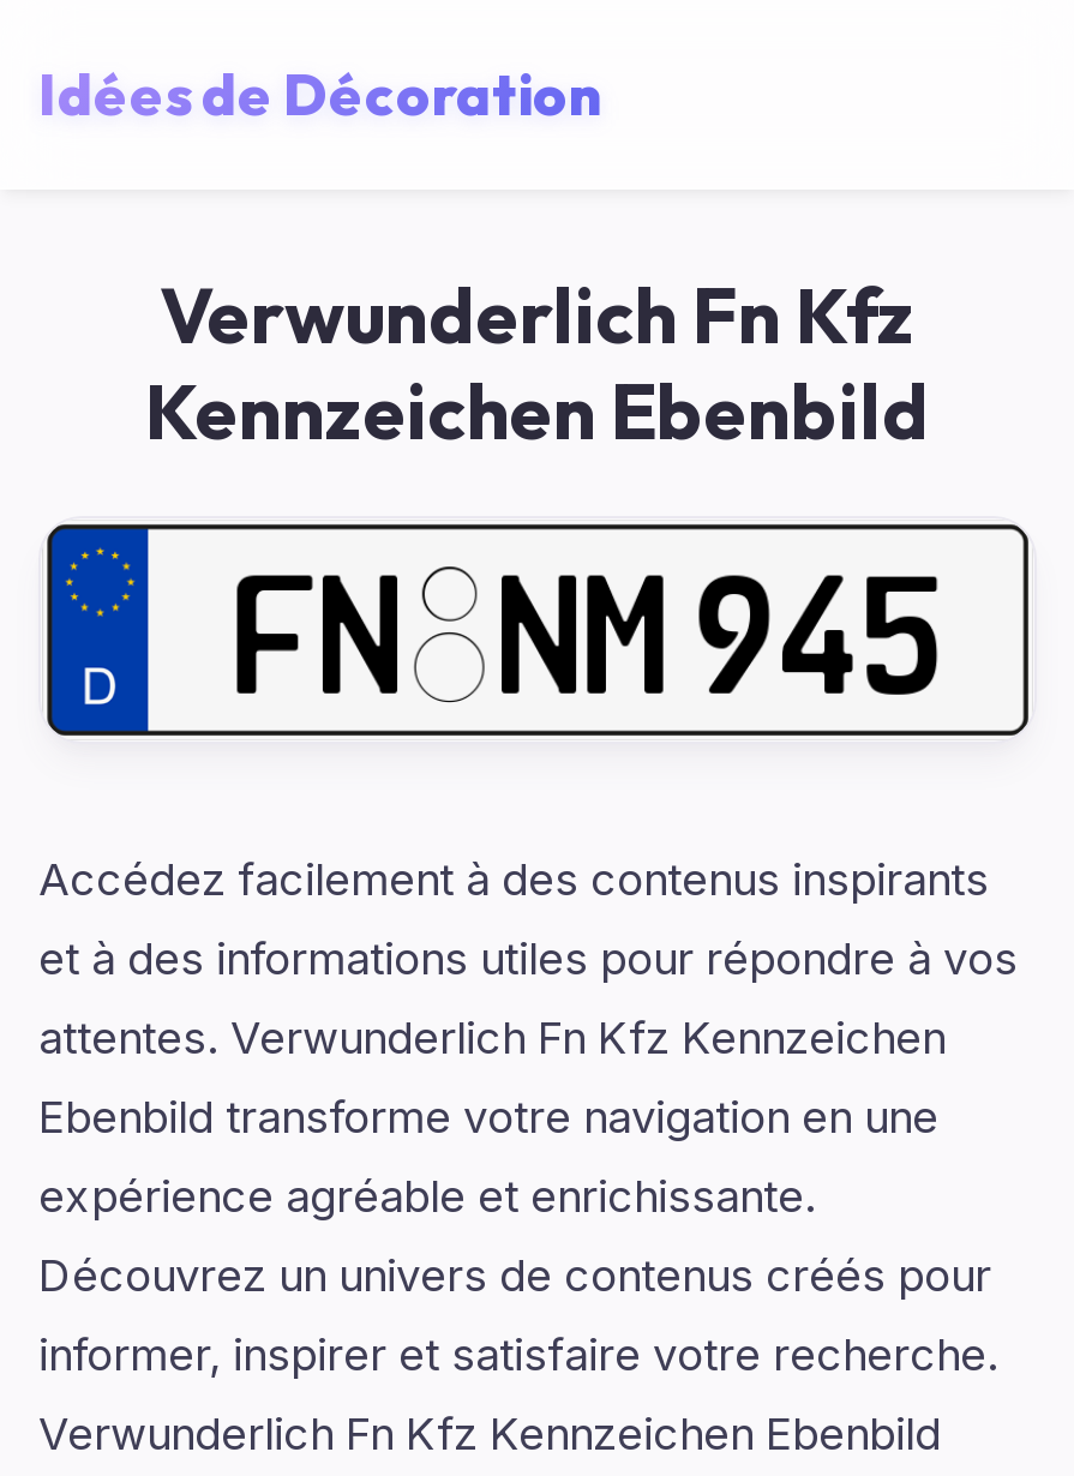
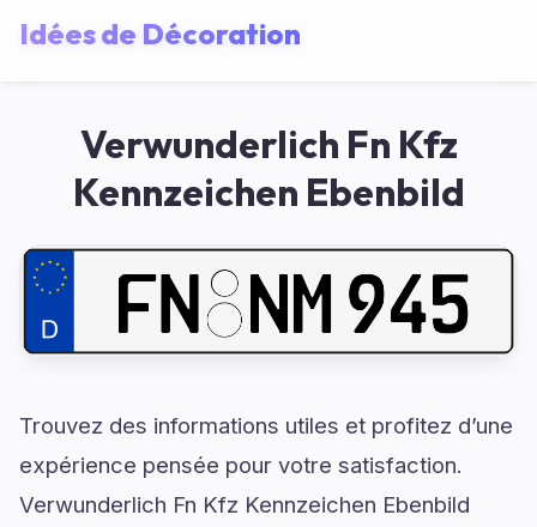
[38,852,1018,1380] Accédez facilement à des contenus inspirants | et à des informations utiles pour répondre à vos | attentes. Verwunderlich Fn Kfz Kennzeichen | Ebenbild transforme votre navigation en une | expérience agréable et enrichissante. | Découvrez un univers de contenus créés pour | informer, inspirer et satisfaire votre recherche. -> [19,412,513,478] Trouvez des informations utiles et profitez d’une | expérience pensée pour votre satisfaction.

